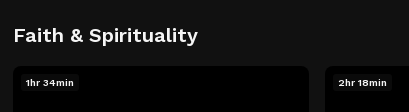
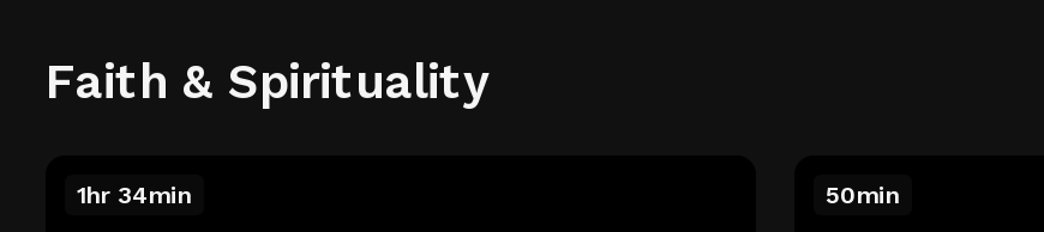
[338,76,387,87] 2hr 18min -> [826,181,900,207] 50min

